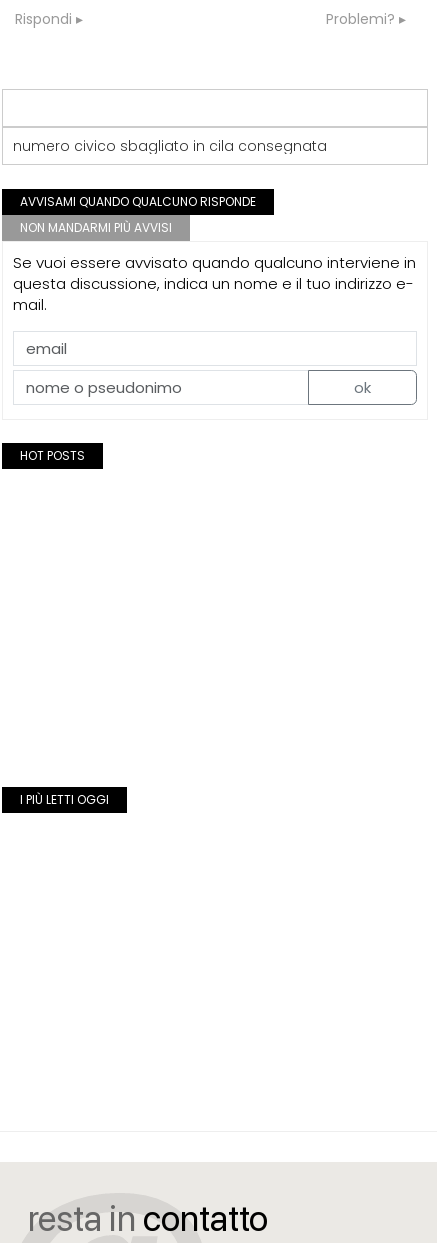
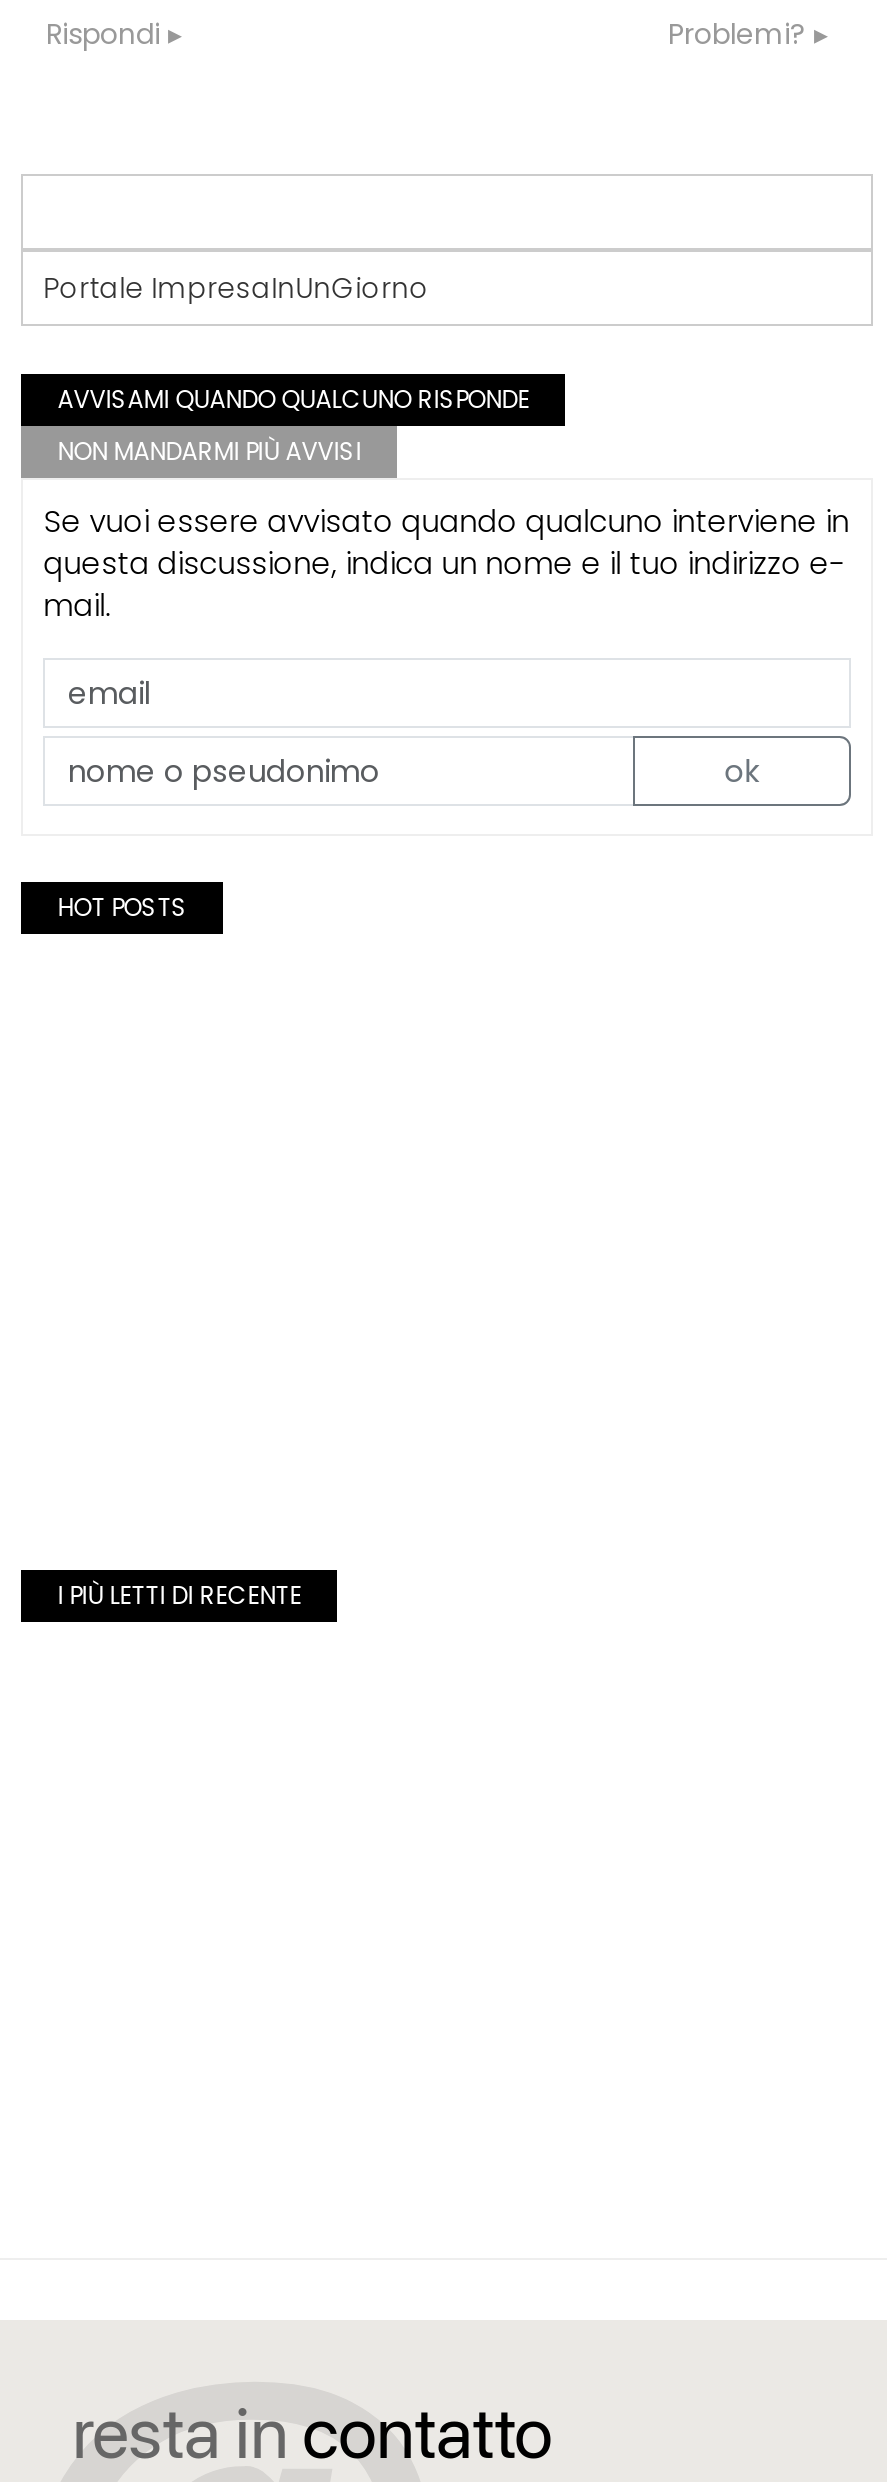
[13,136,327,156] numero civico sbagliato in cila consegnata -> [43,268,429,308] Portale ImpresaInUnGiorno
[20,790,109,807] I PIÙ LETTI OGGI -> [57,1577,301,1611] I PIÙ LETTI DI RECENTE

